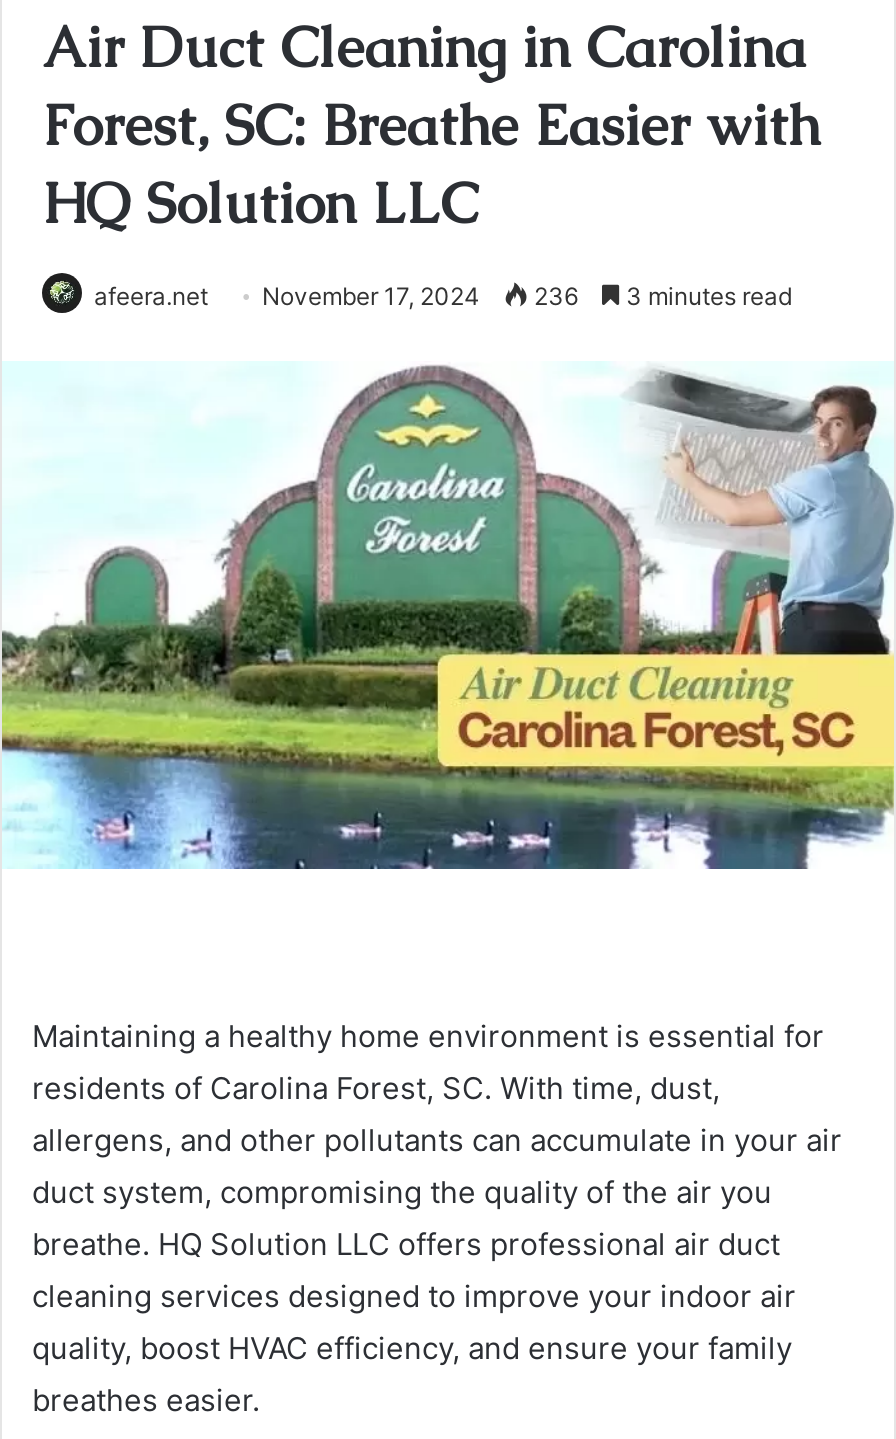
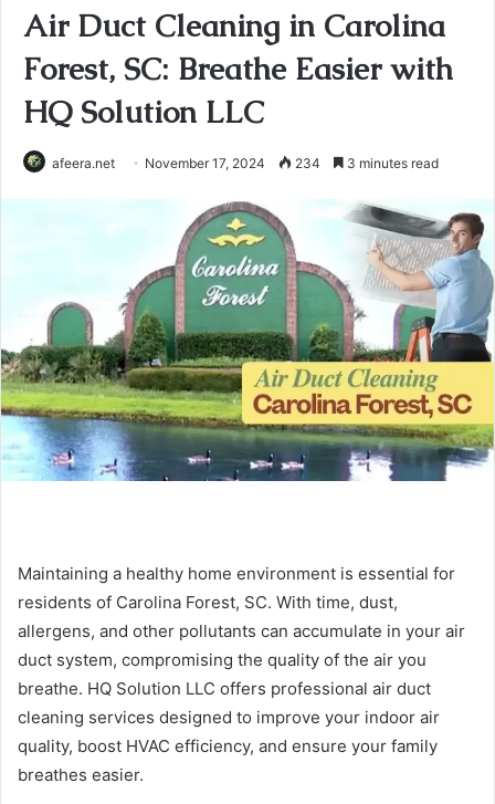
[94,280,792,310] afeera.net November 17, 2024 236 3 minutes read -> [52,155,439,172] afeera.net November 17, 2024 234 3 minutes read

